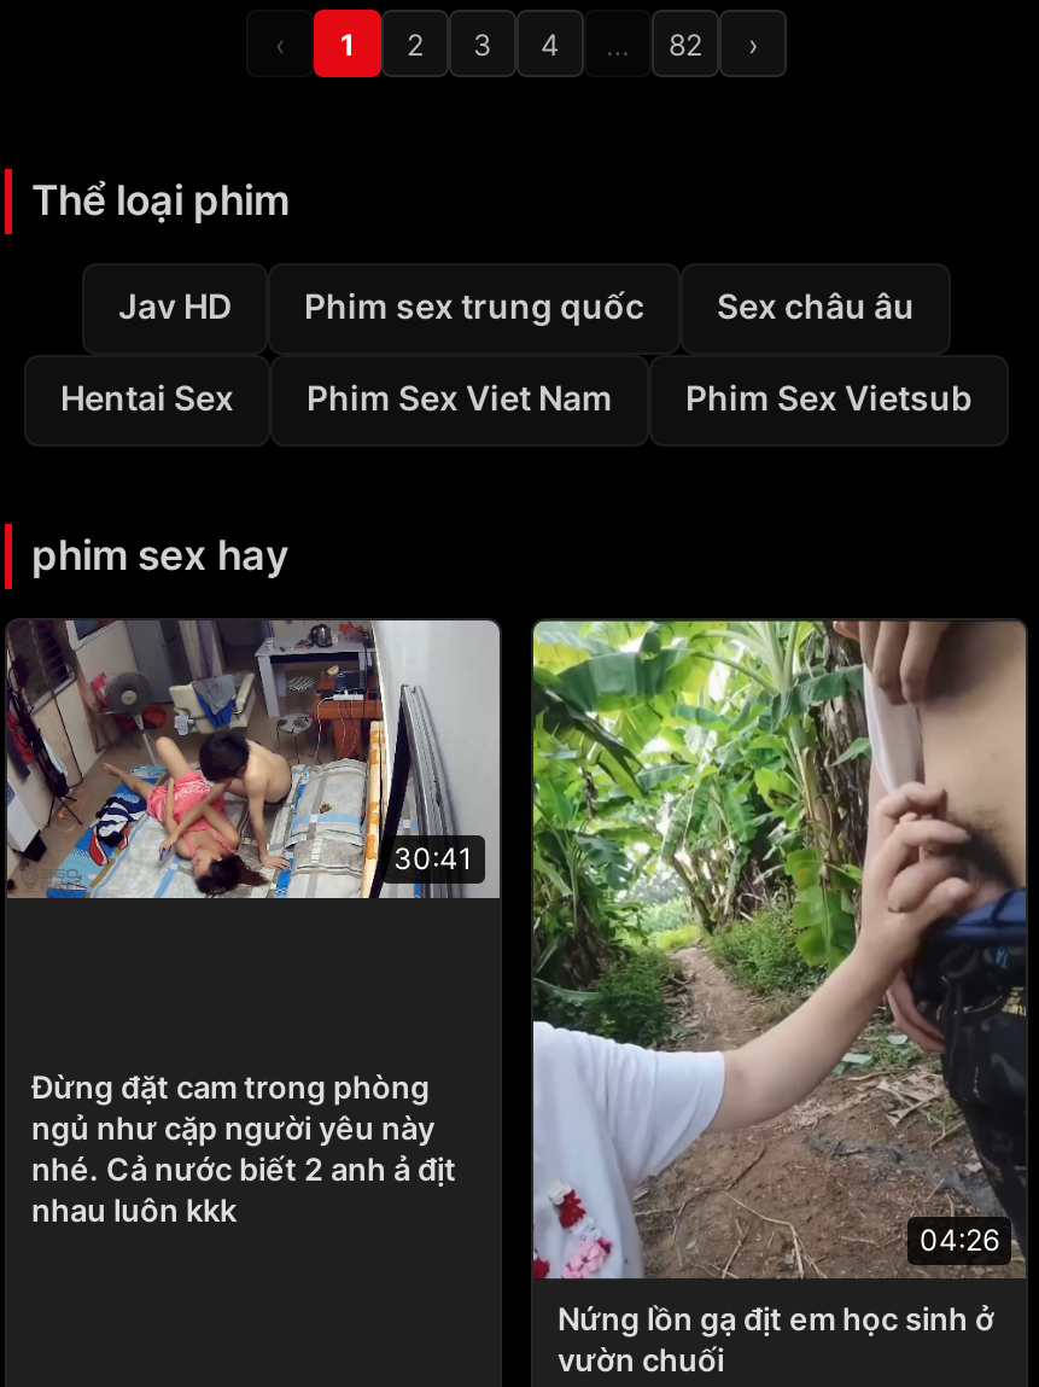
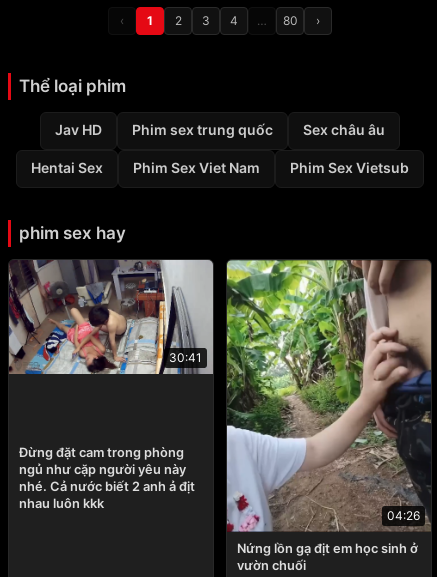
[669,26,702,62] 82 -> [282,13,297,28] 80

